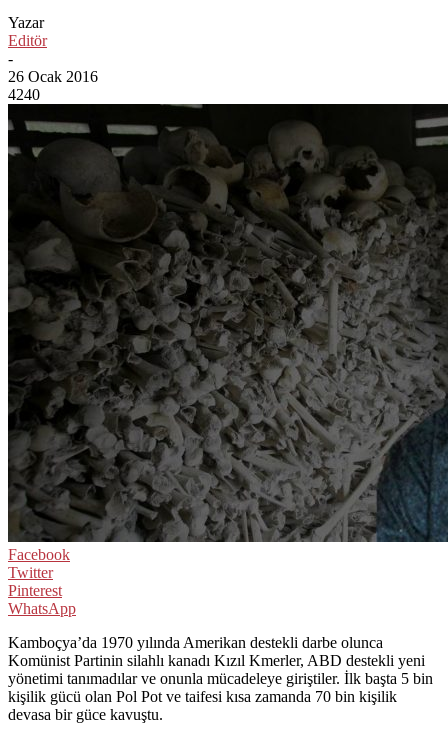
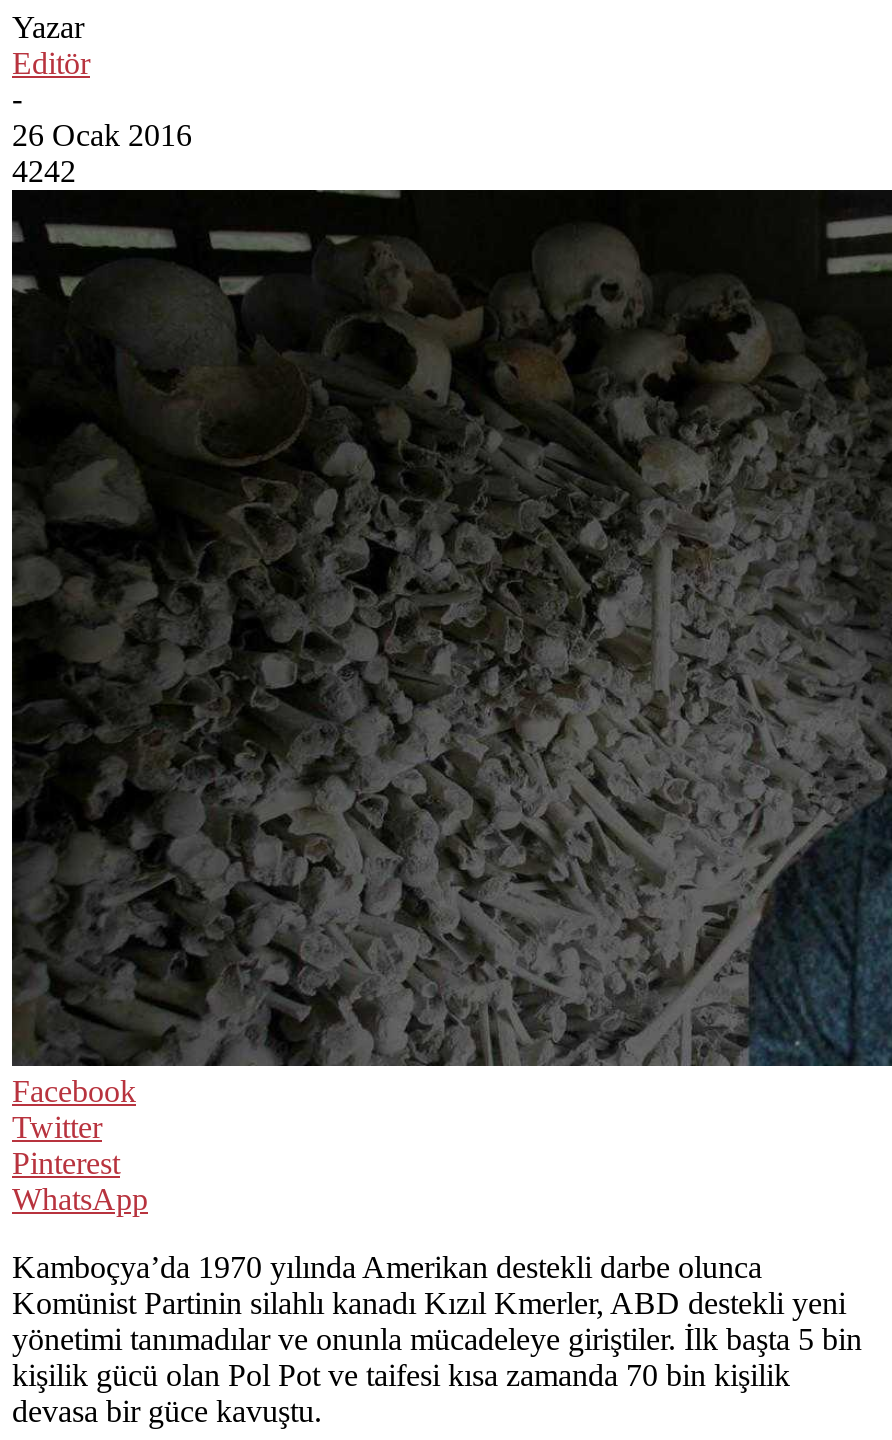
[8,86,40,103] 4240 -> [12,154,76,188] 4242

